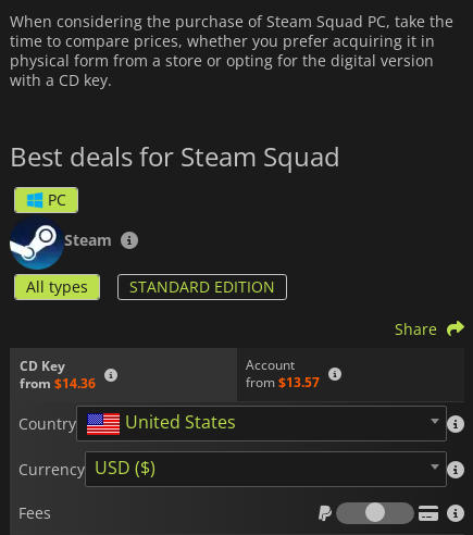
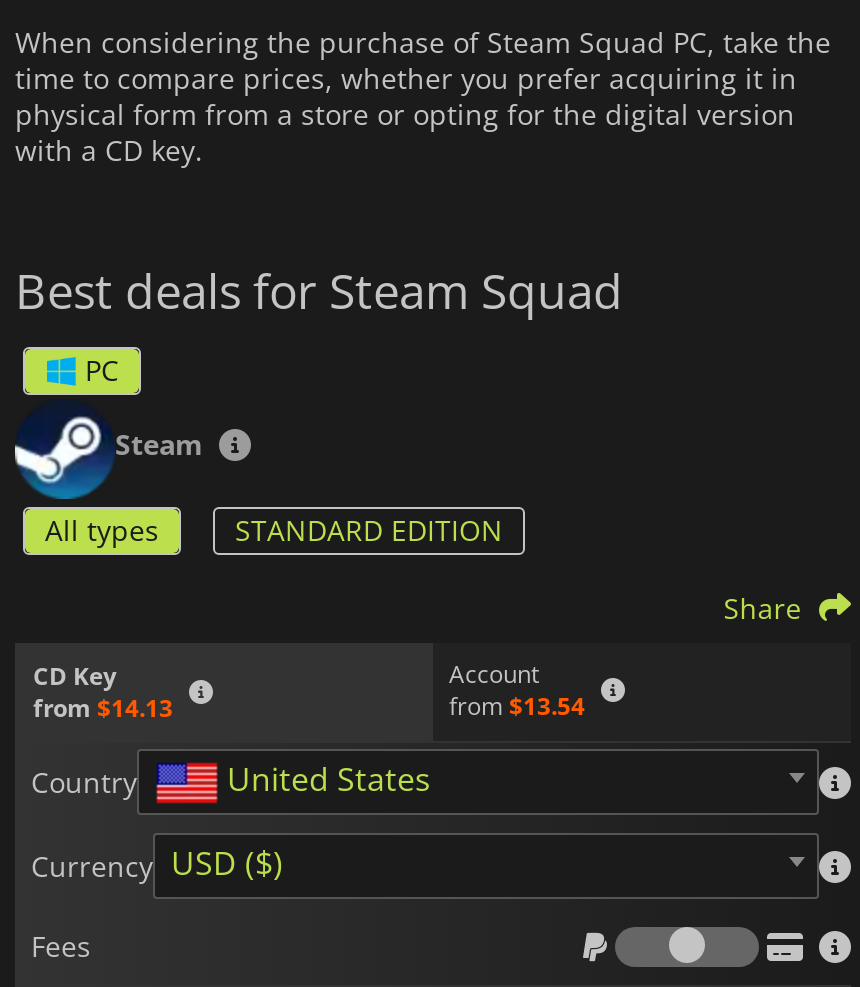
[20,374,96,392] from $14.36 -> [33,690,173,724] from $14.13
[246,373,320,392] from $13.57 -> [449,689,585,723] from $13.54

